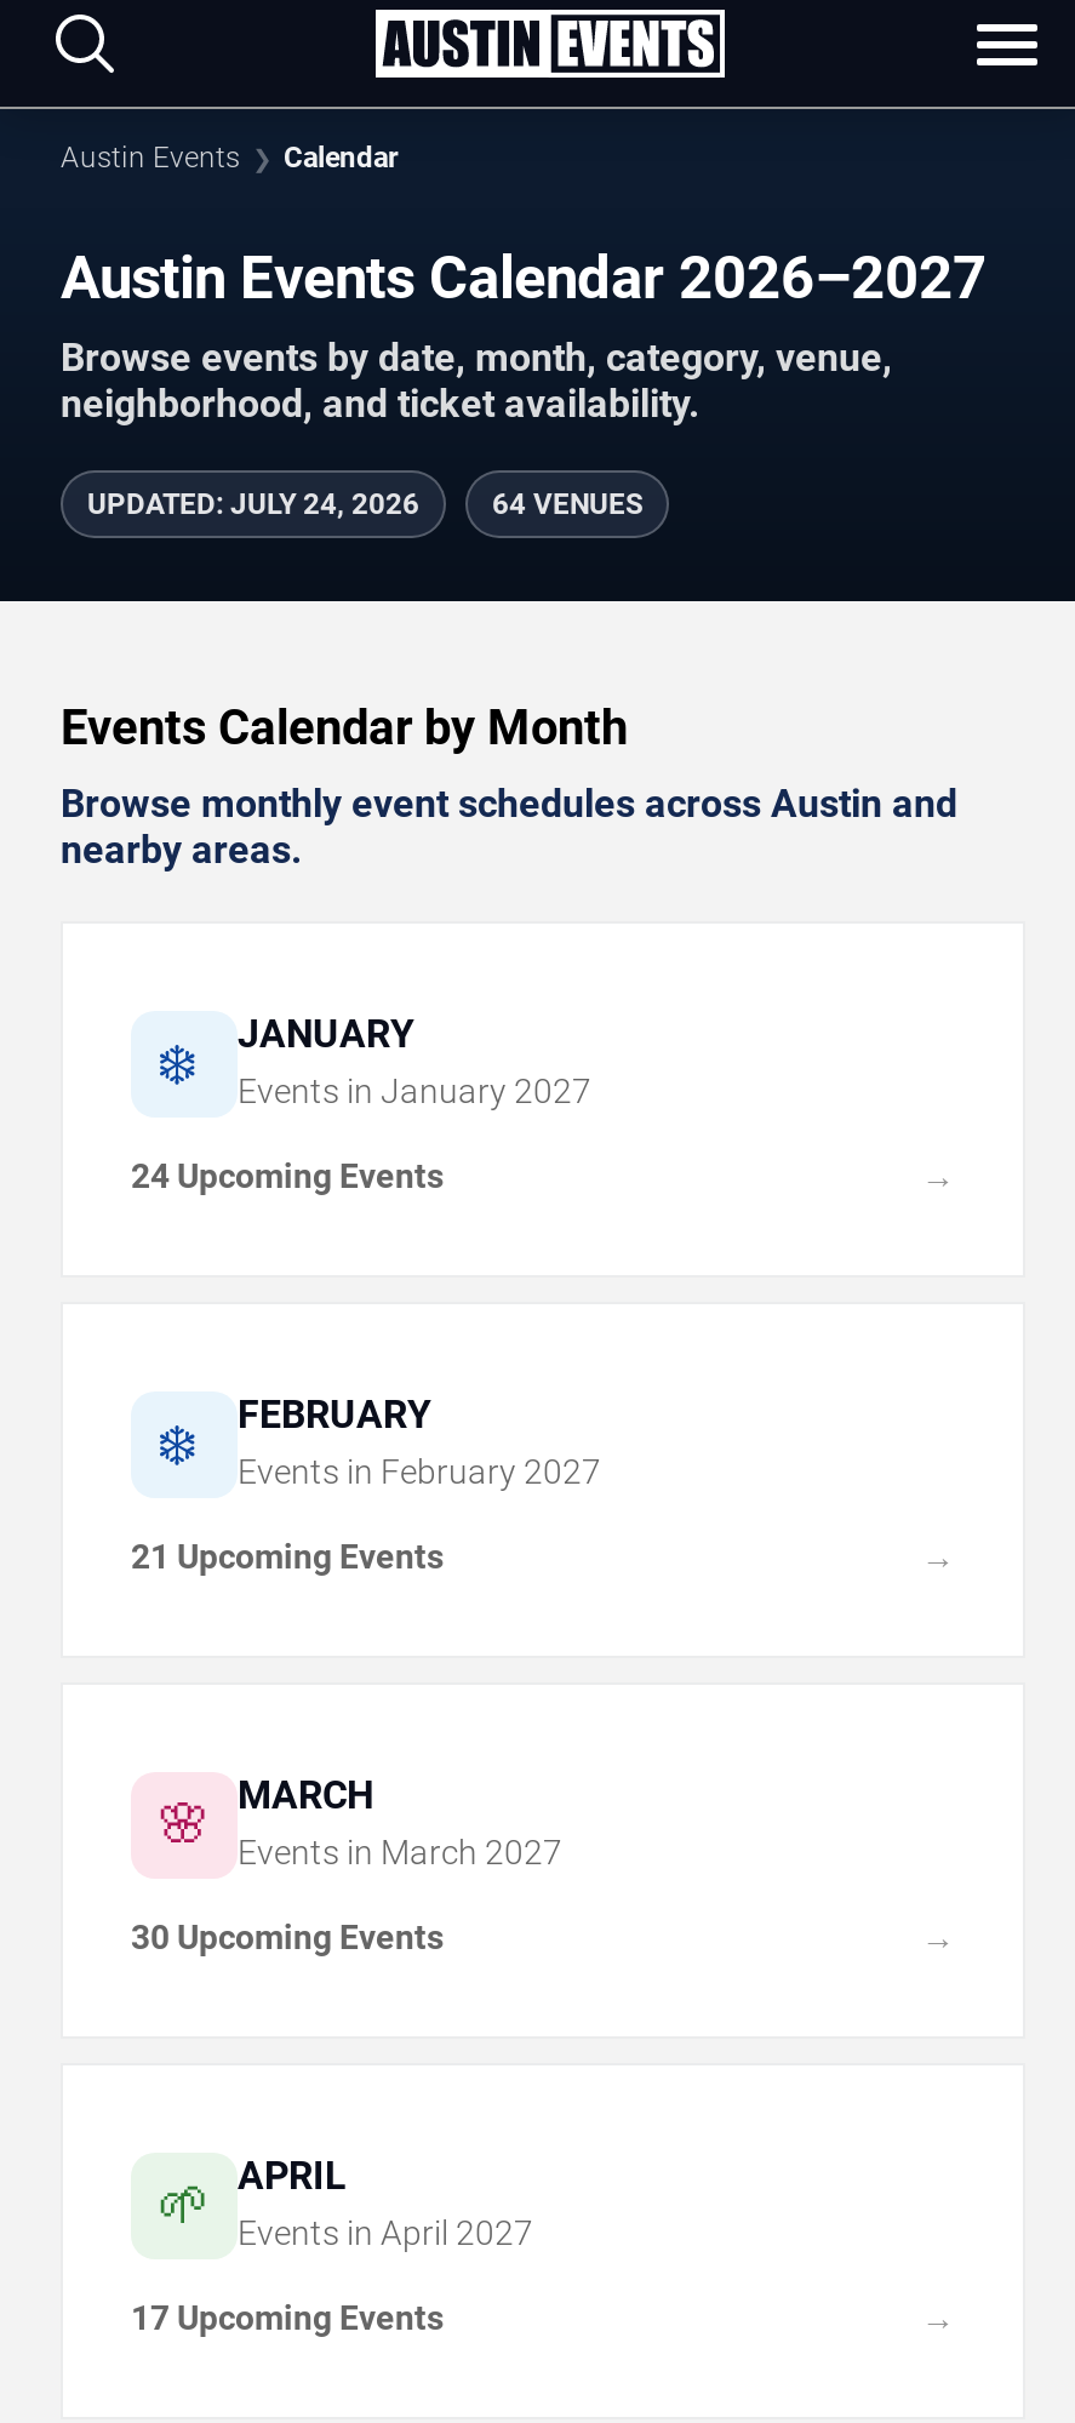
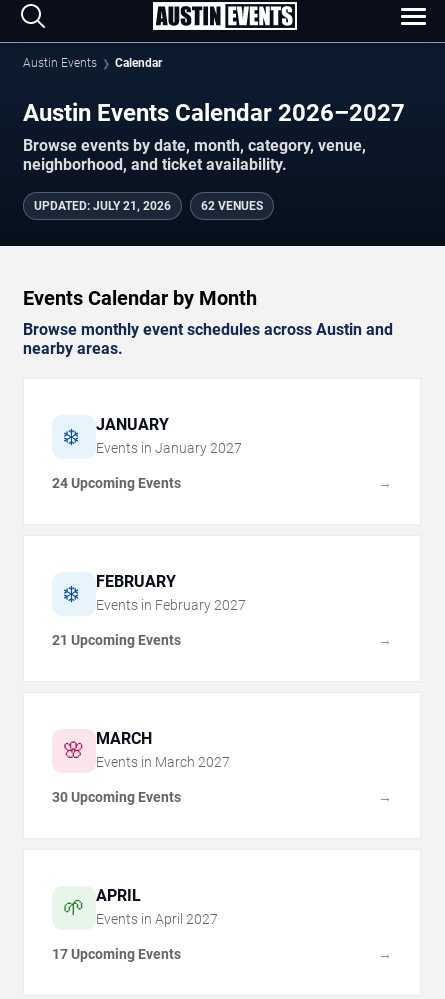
[87,486,419,520] UPDATED: JULY 24, 2026 -> [34,199,171,213] UPDATED: JULY 21, 2026
[492,486,642,520] 64 VENUES -> [201,199,263,213] 62 VENUES

